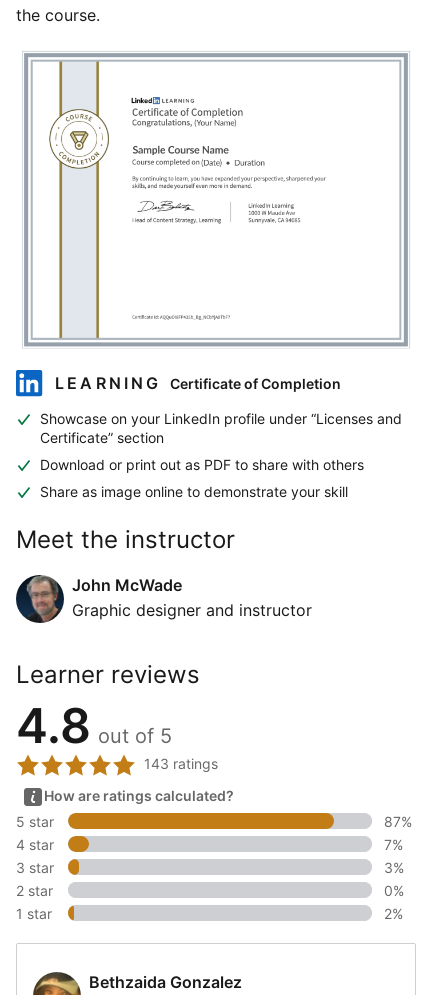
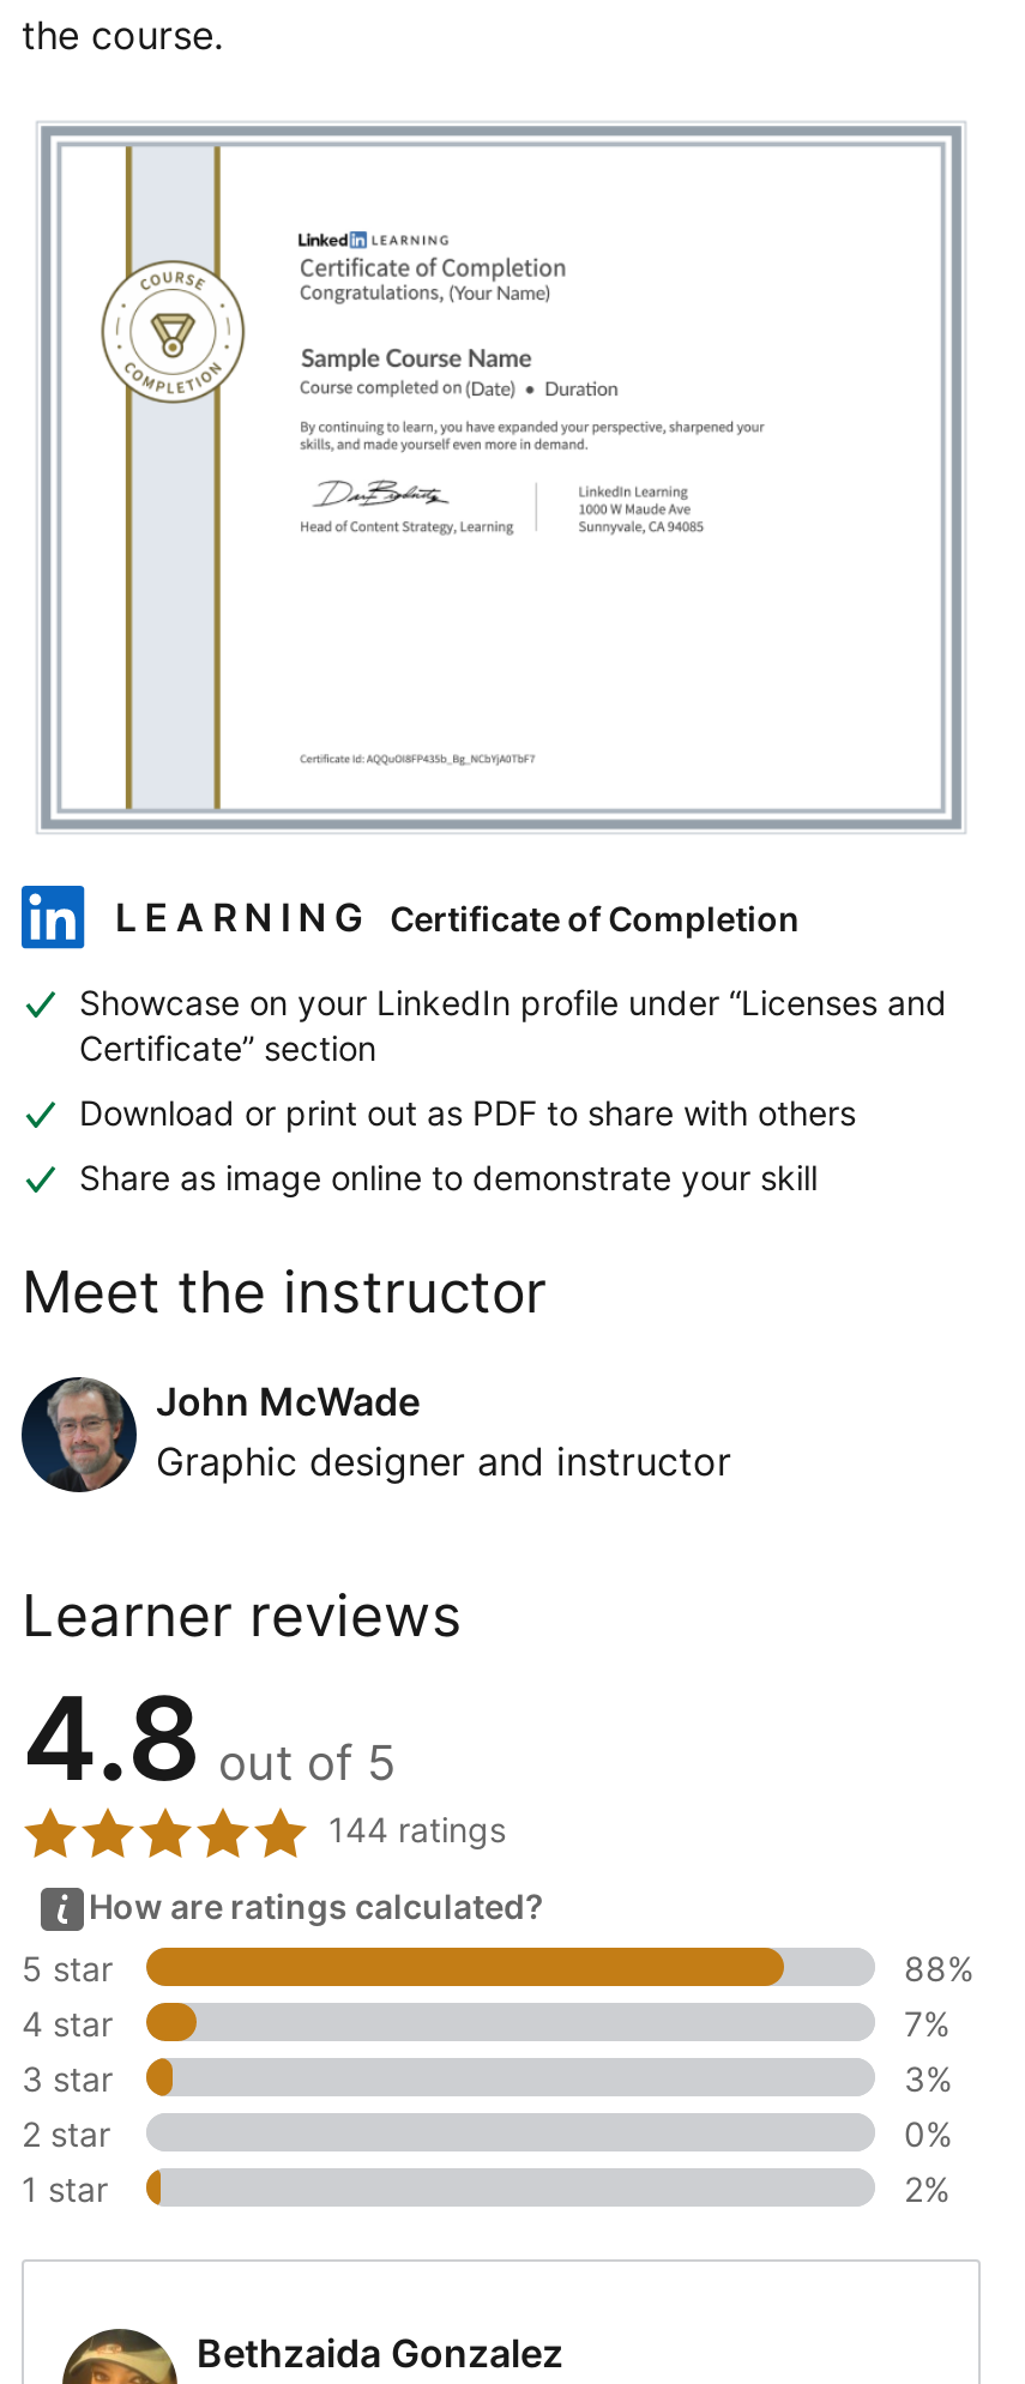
[144,755,218,772] 143 ratings -> [328,1808,506,1849] 144 ratings
[384,813,412,830] 87% -> [904,1947,973,1988] 88%

